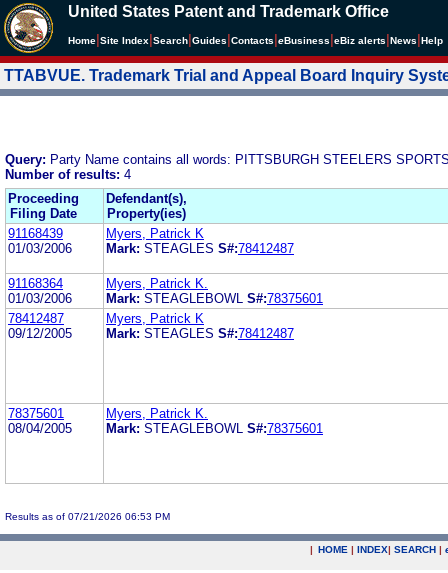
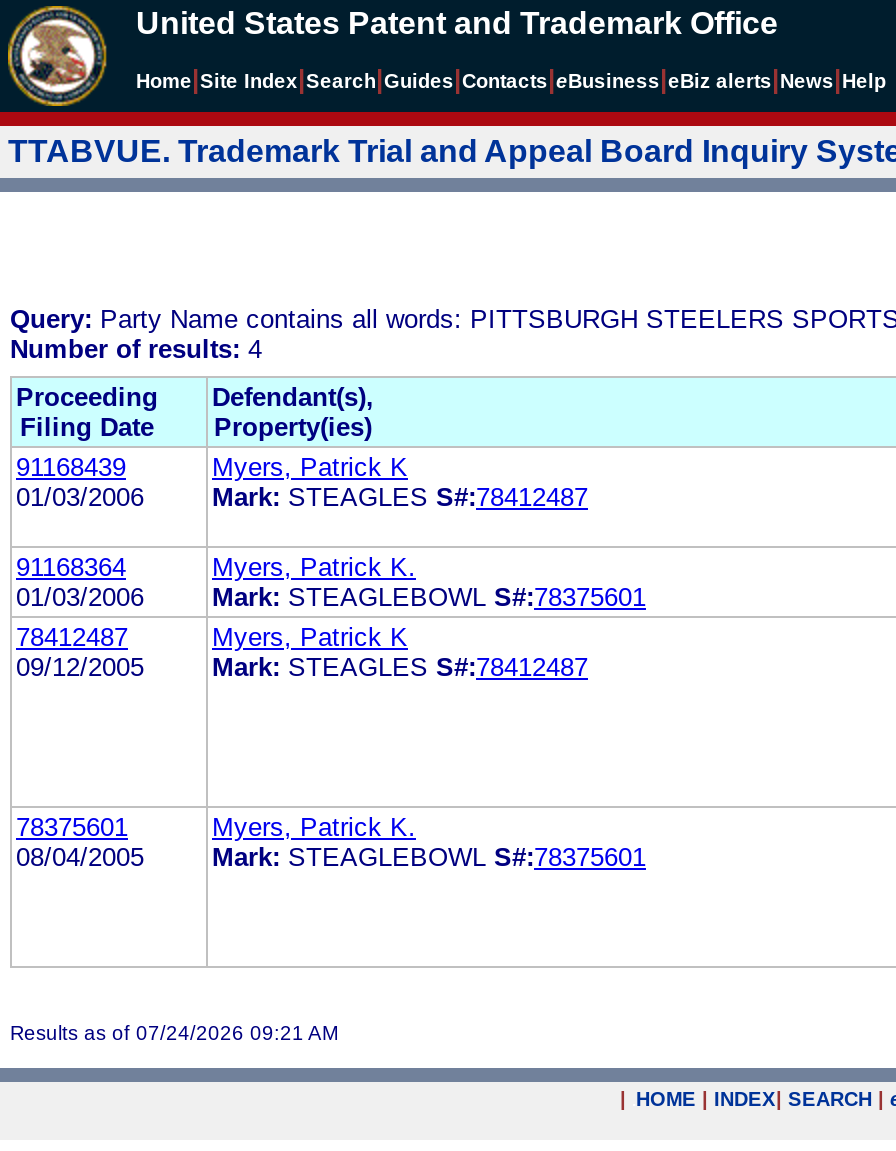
[5,511,170,522] Results as of 07/21/2026 06:53 PM -> [10,1022,338,1044] Results as of 07/24/2026 09:21 AM

